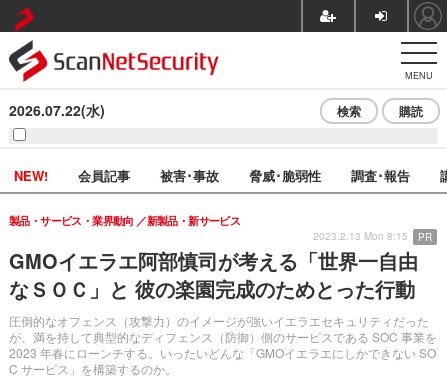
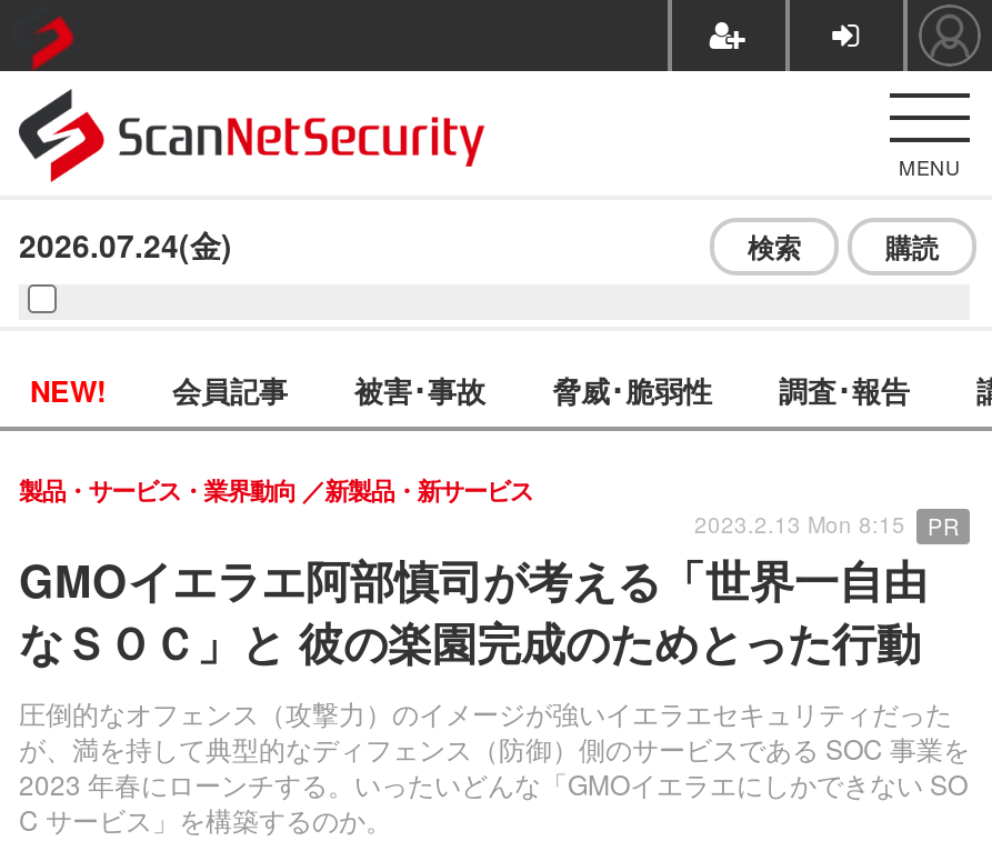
[9,100,105,120] 2026.07.22(水) -> [19,222,232,267] 2026.07.24(金)

